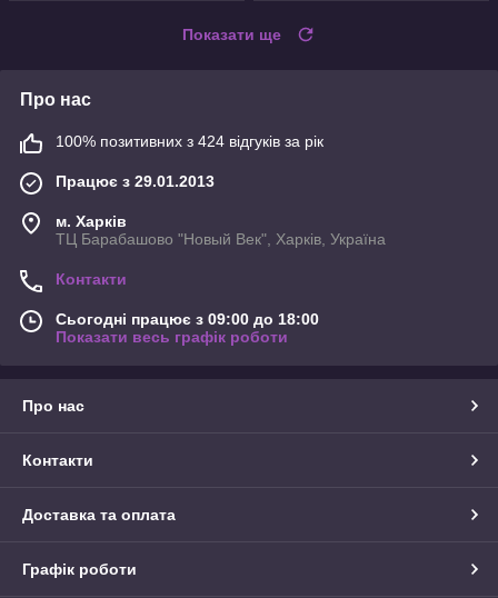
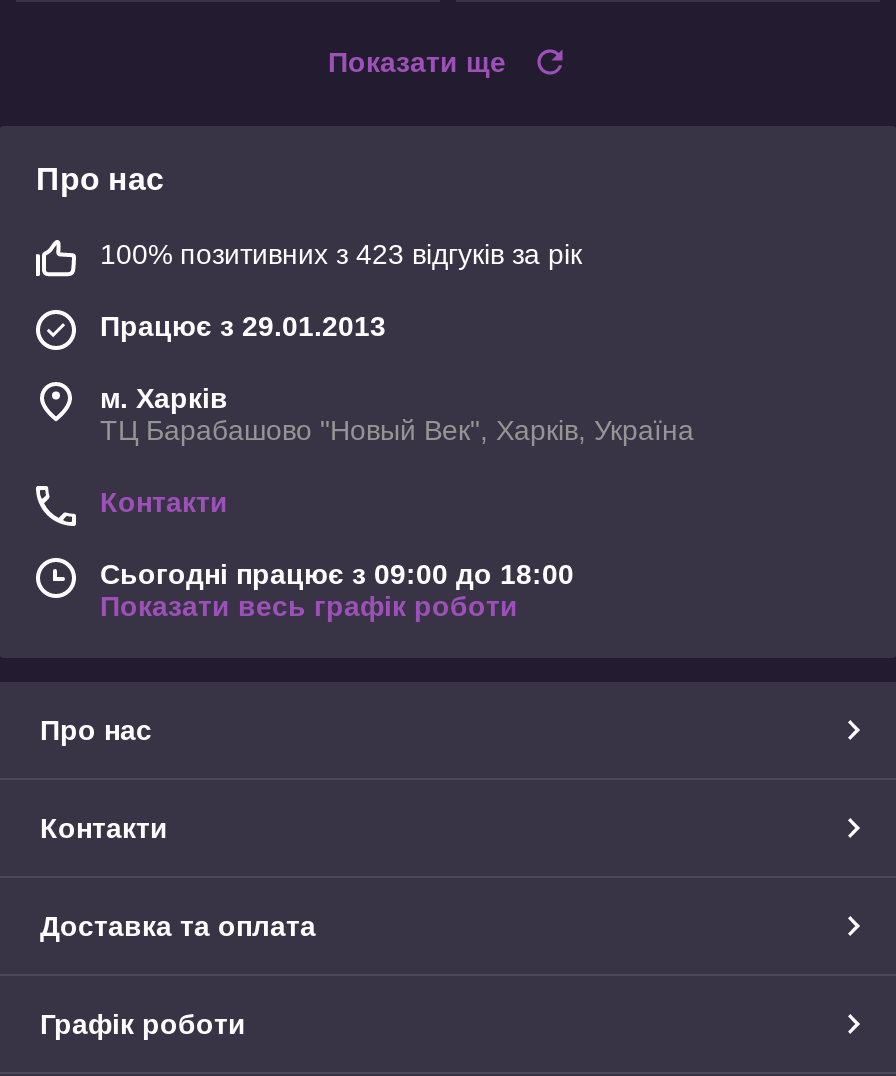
[56,132,323,150] 100% позитивних з 424 відгуків за рік -> [100,238,582,270] 100% позитивних з 423 відгуків за рік

